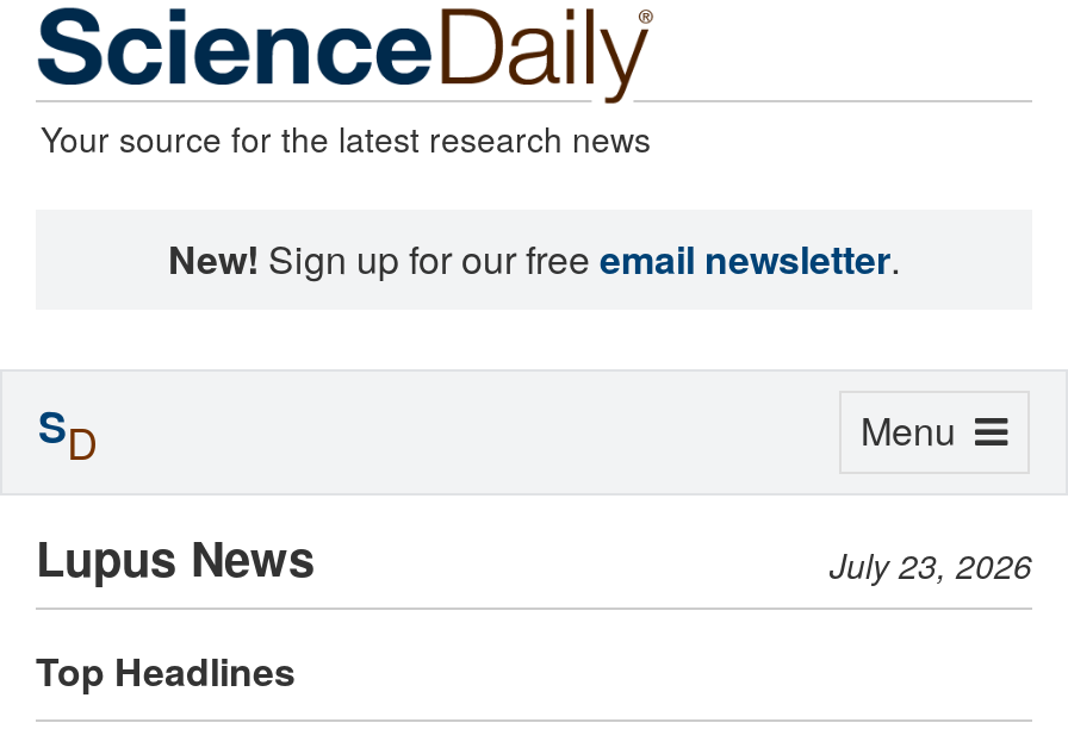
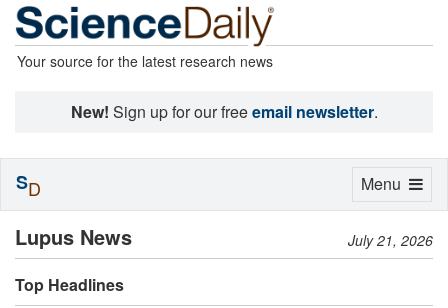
[830,541,1032,588] July 23, 2026 -> [348,230,433,250] July 21, 2026

